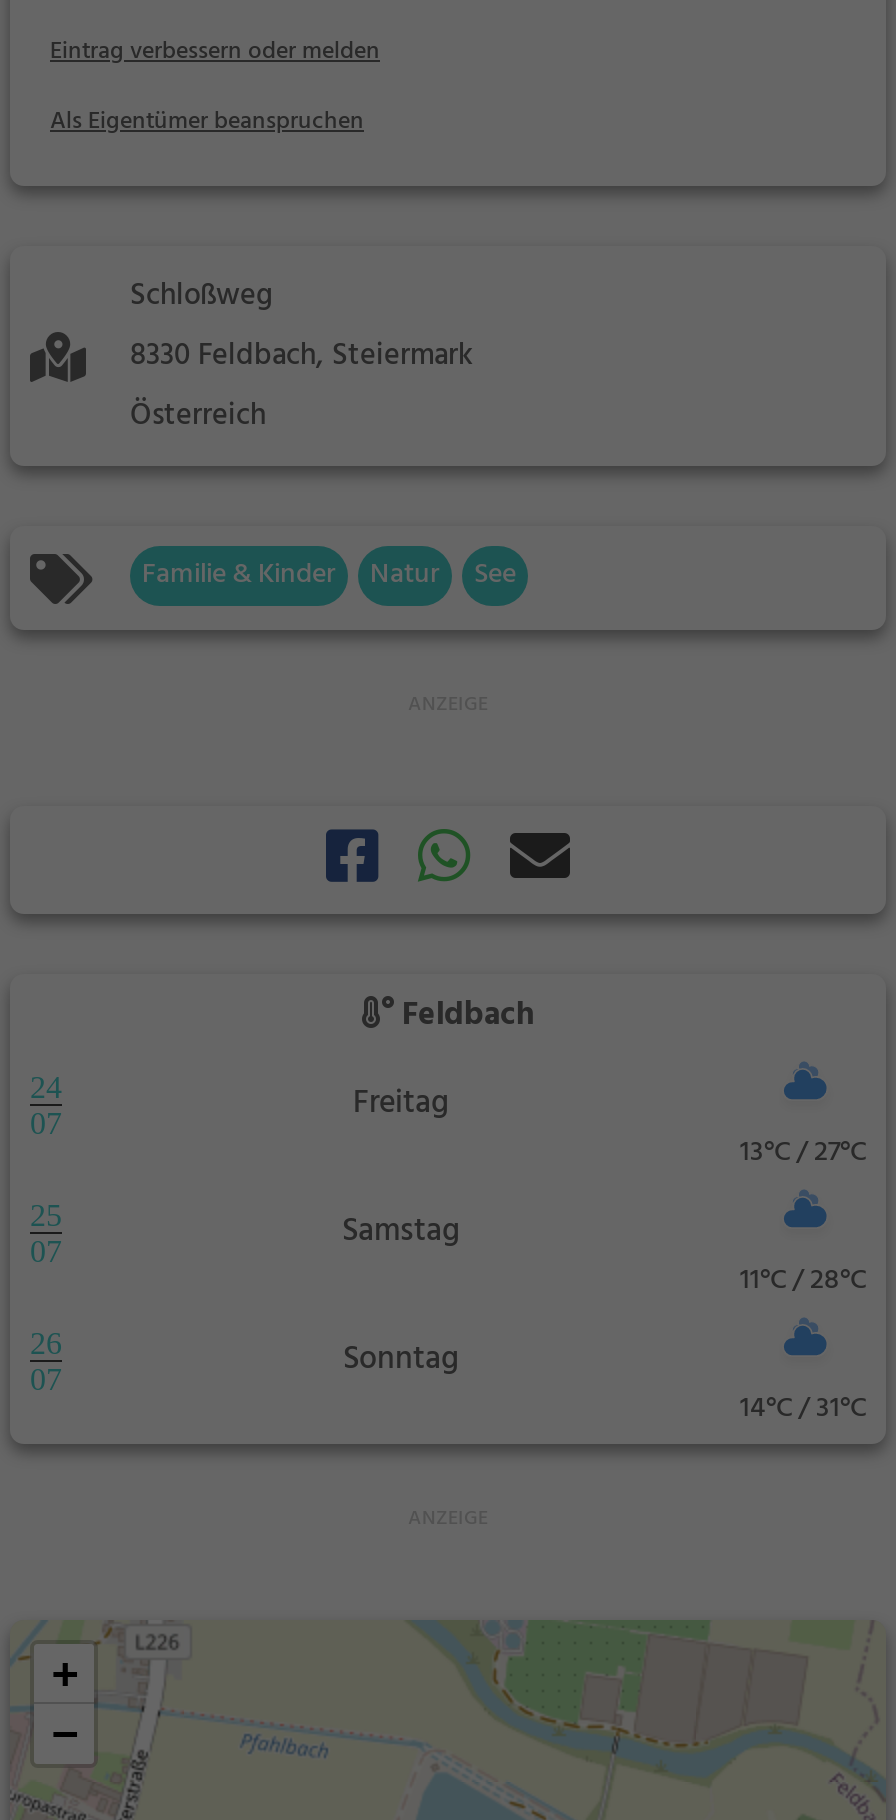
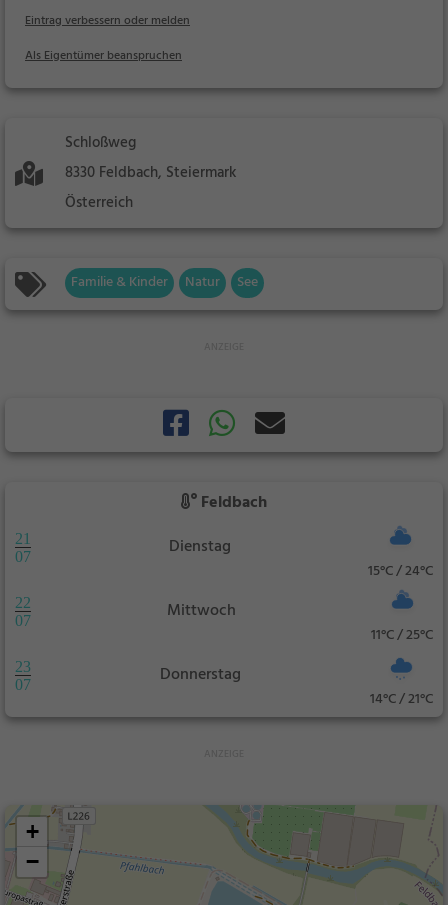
[30,1070,62,1104] 24 -> [15,530,31,547] 21
[353,1078,866,1177] Freitag | 13°C / 27°C -> [168,534,433,583] Dienstag | 15°C / 24°C
[30,1198,62,1232] 25 -> [15,594,31,611] 22
[342,1206,866,1305] Samstag | 11°C / 28°C -> [166,598,433,647] Mittwoch | 11°C / 25°C
[30,1326,62,1360] 26 -> [15,658,31,675] 23
[343,1334,866,1433] Sonntag | 14°C / 31°C -> [160,662,433,711] Donnerstag | 14°C / 21°C

